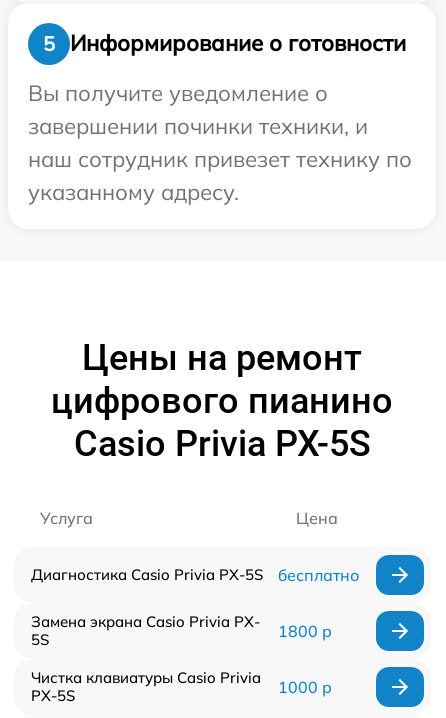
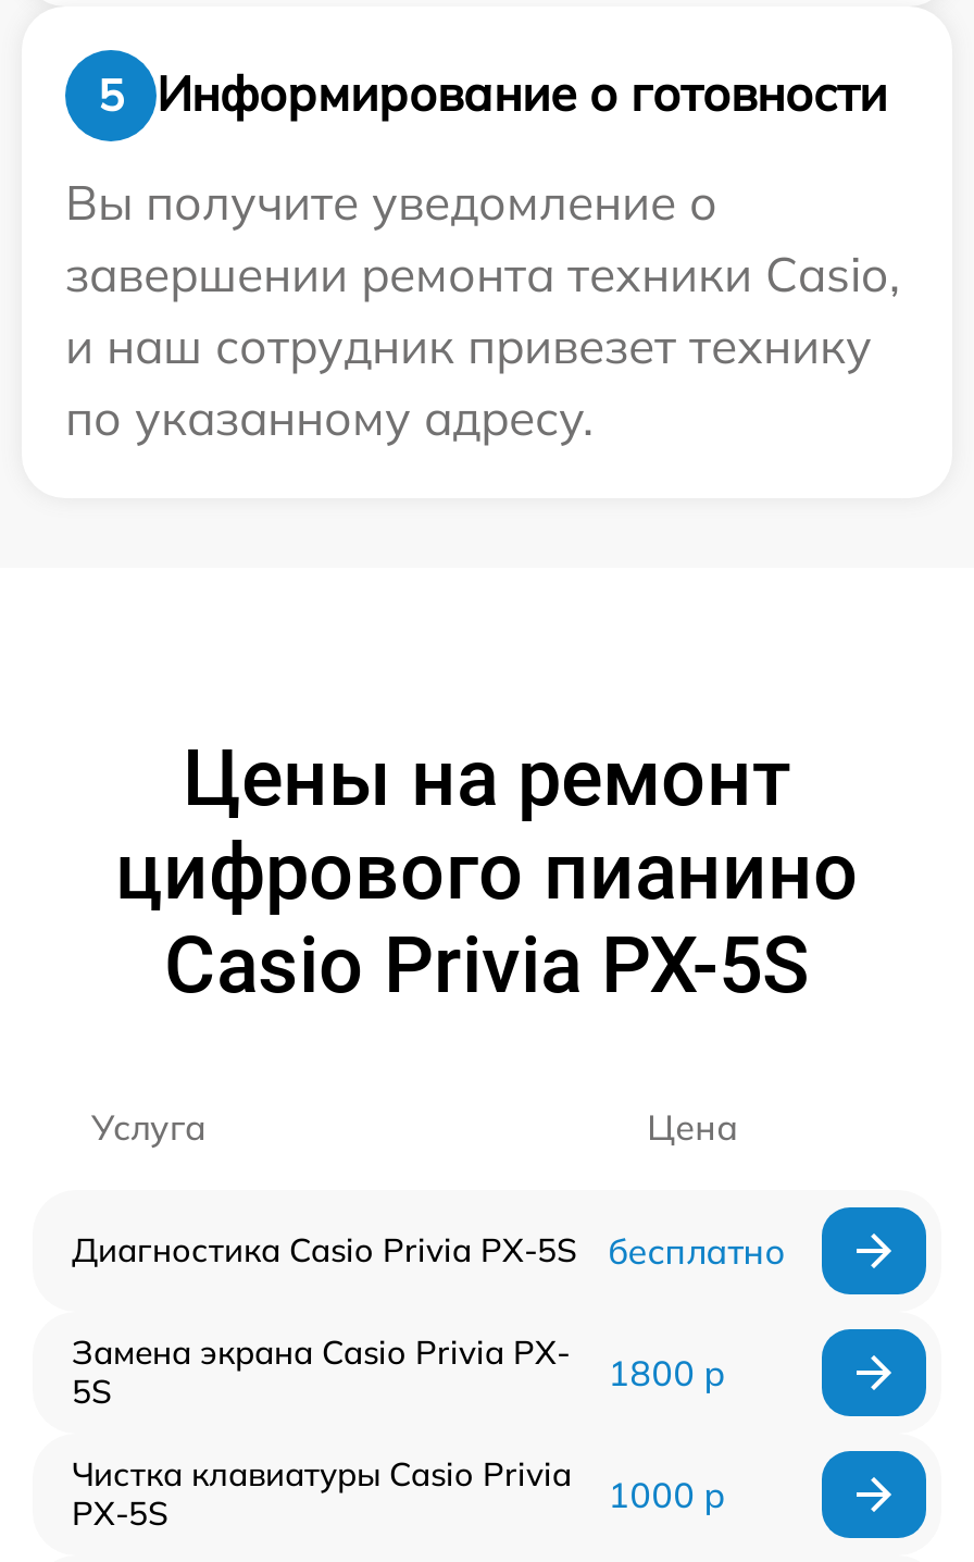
[28,112,412,206] завершении починки техники, и | наш сотрудник привезет технику по | указанному адресу. -> [65,243,900,448] завершении ремонта техники Casio, | и наш сотрудник привезет технику | по указанному адресу.

